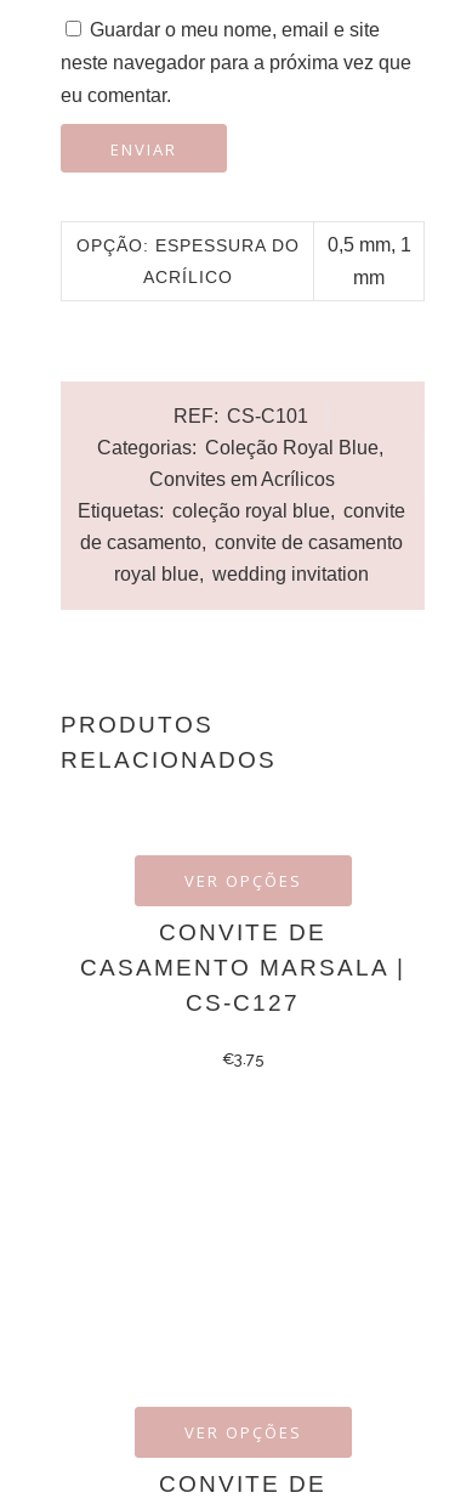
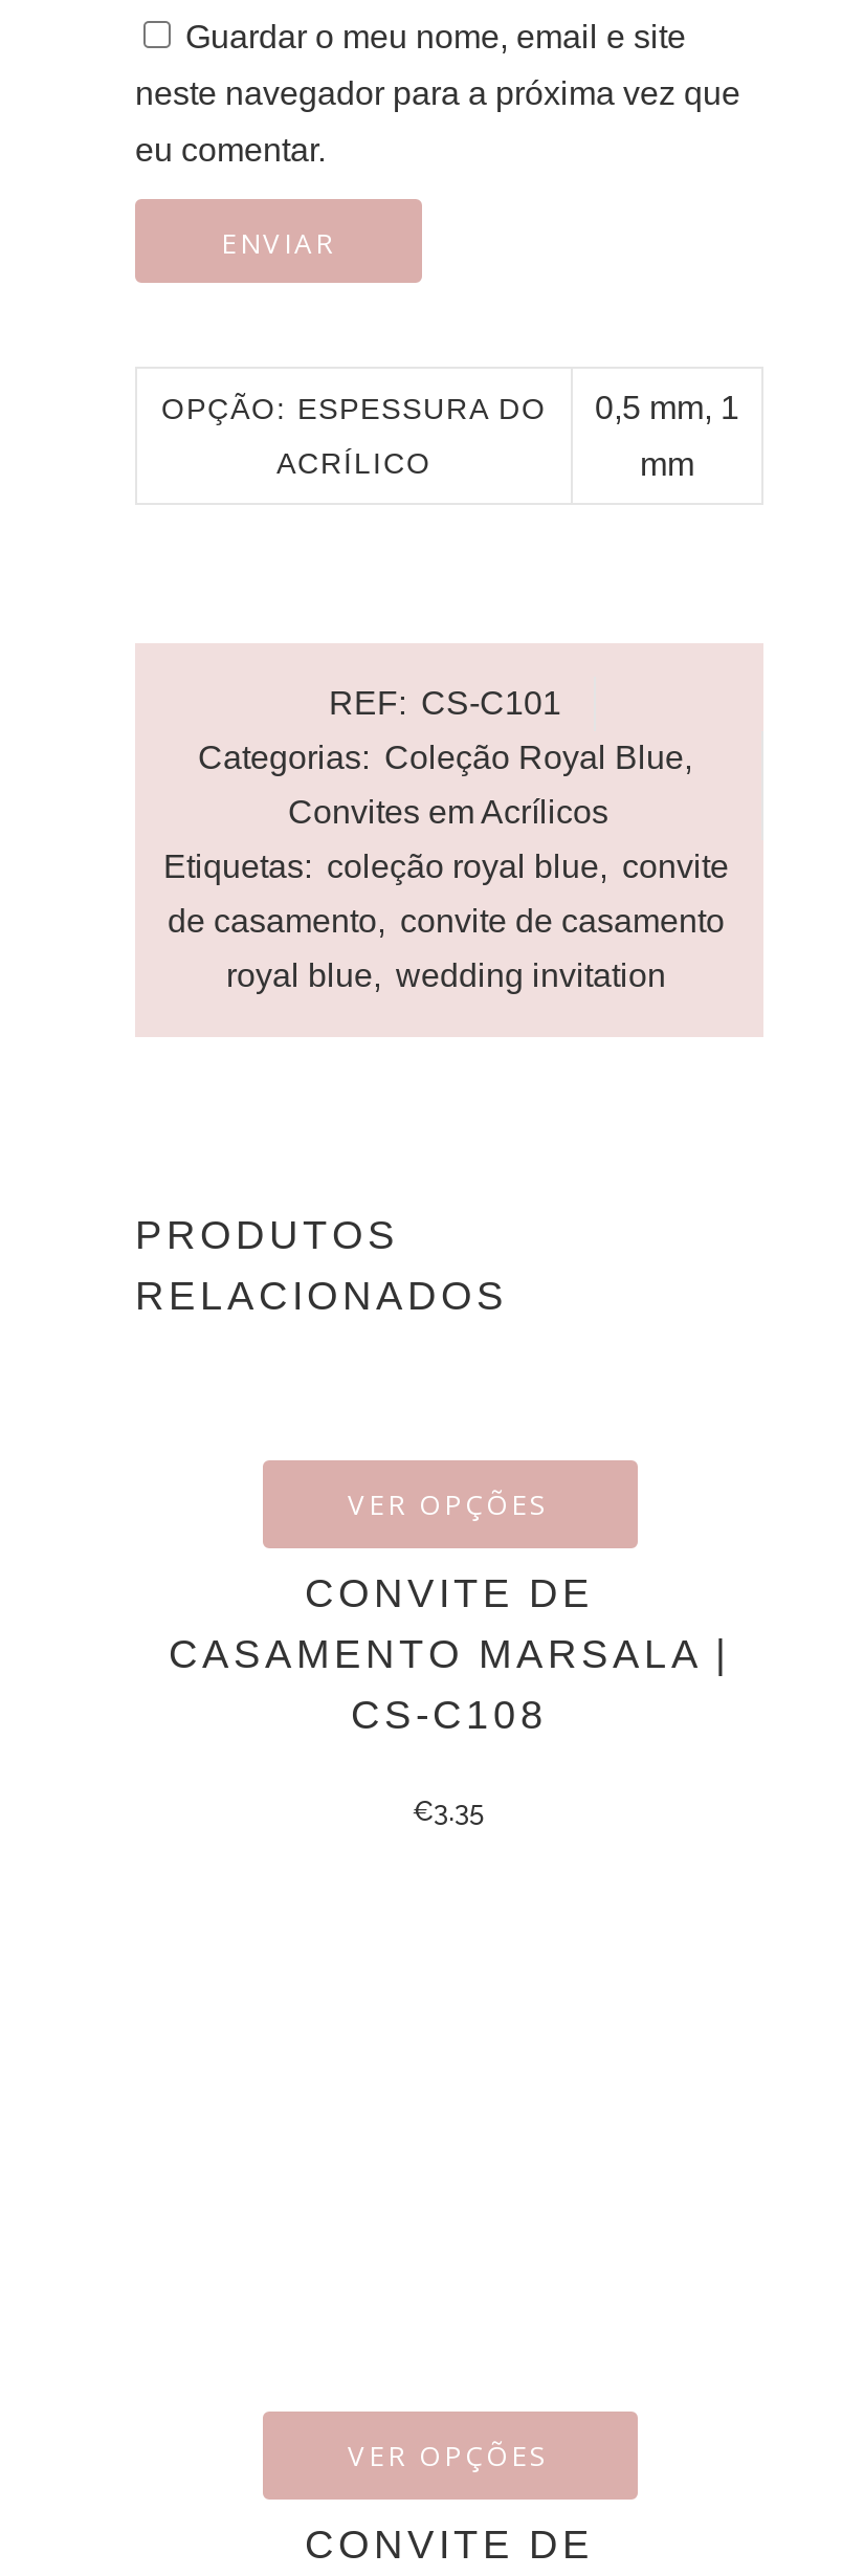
[186,990,300,1016] CS-C127 -> [351,1693,548,1737] CS-C108
[221,1050,264,1068] €3.75 -> [413,1796,486,1827] €3.35

